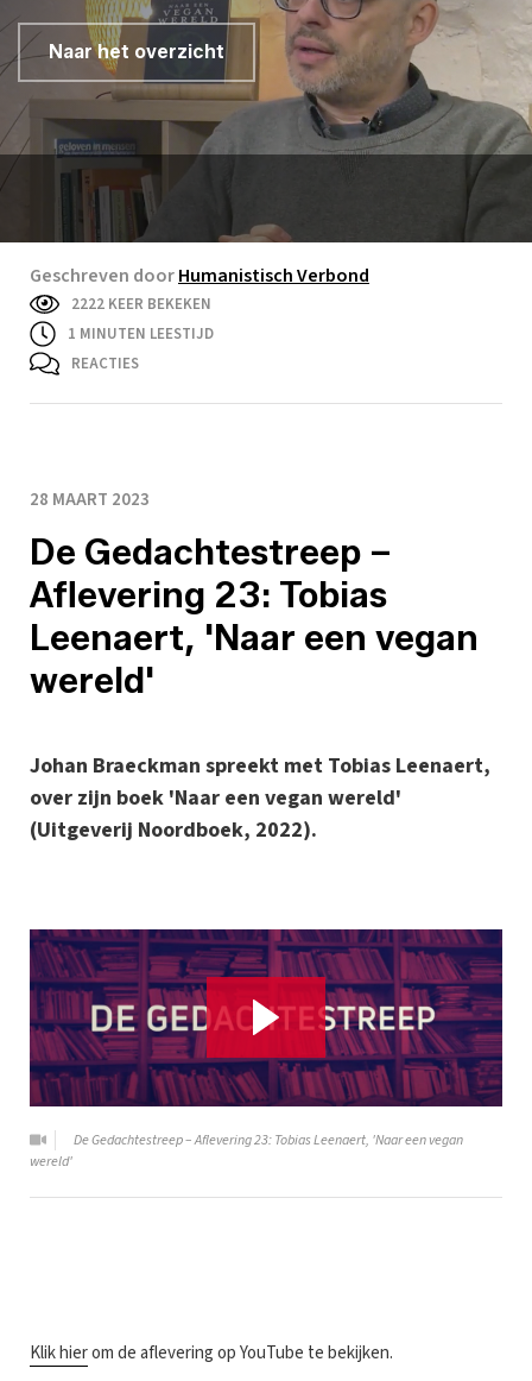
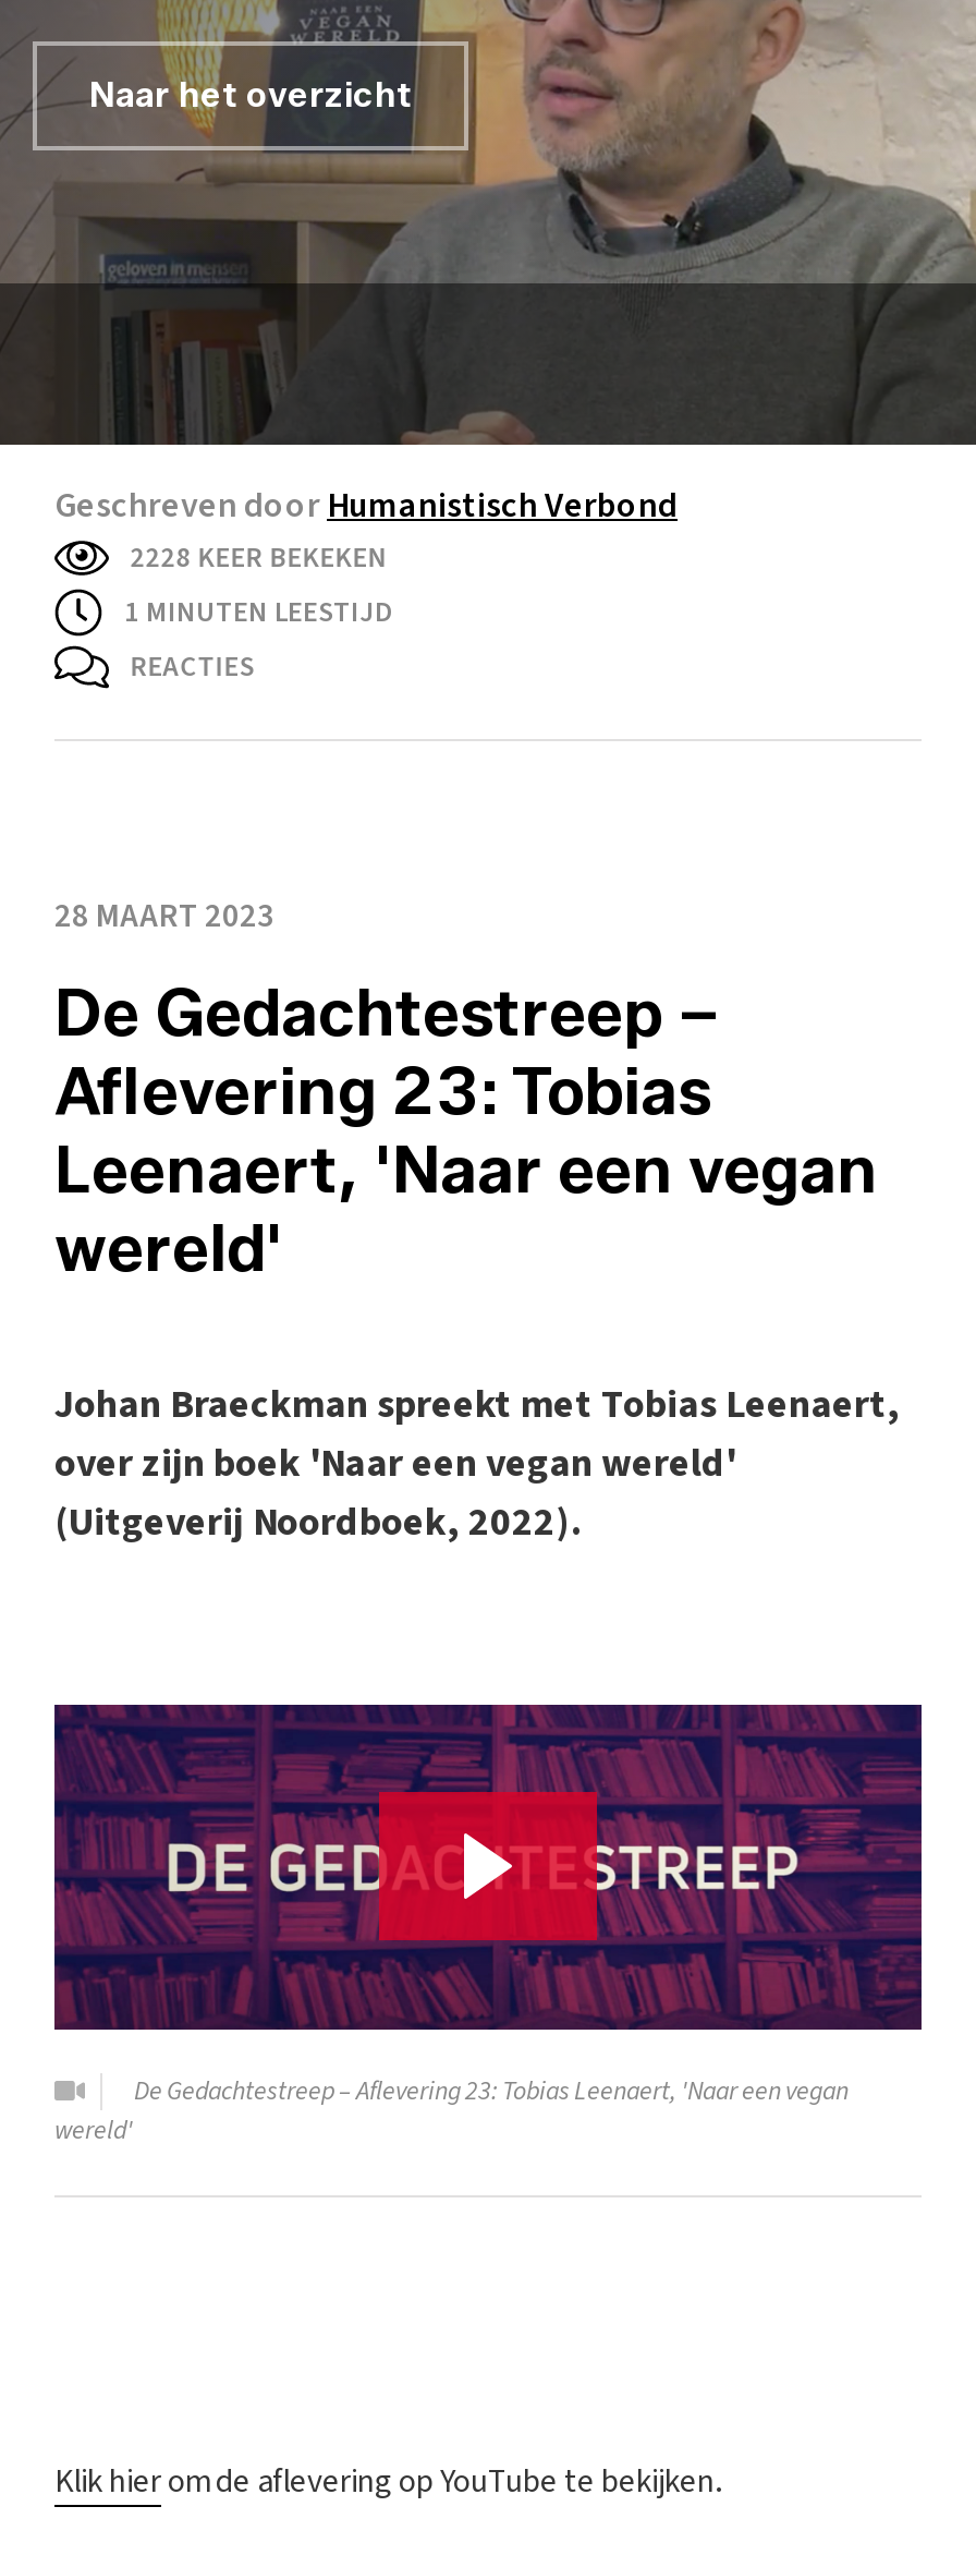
[71,294,211,315] 2222 KEER BEKEKEN -> [130,538,387,578] 2228 KEER BEKEKEN

